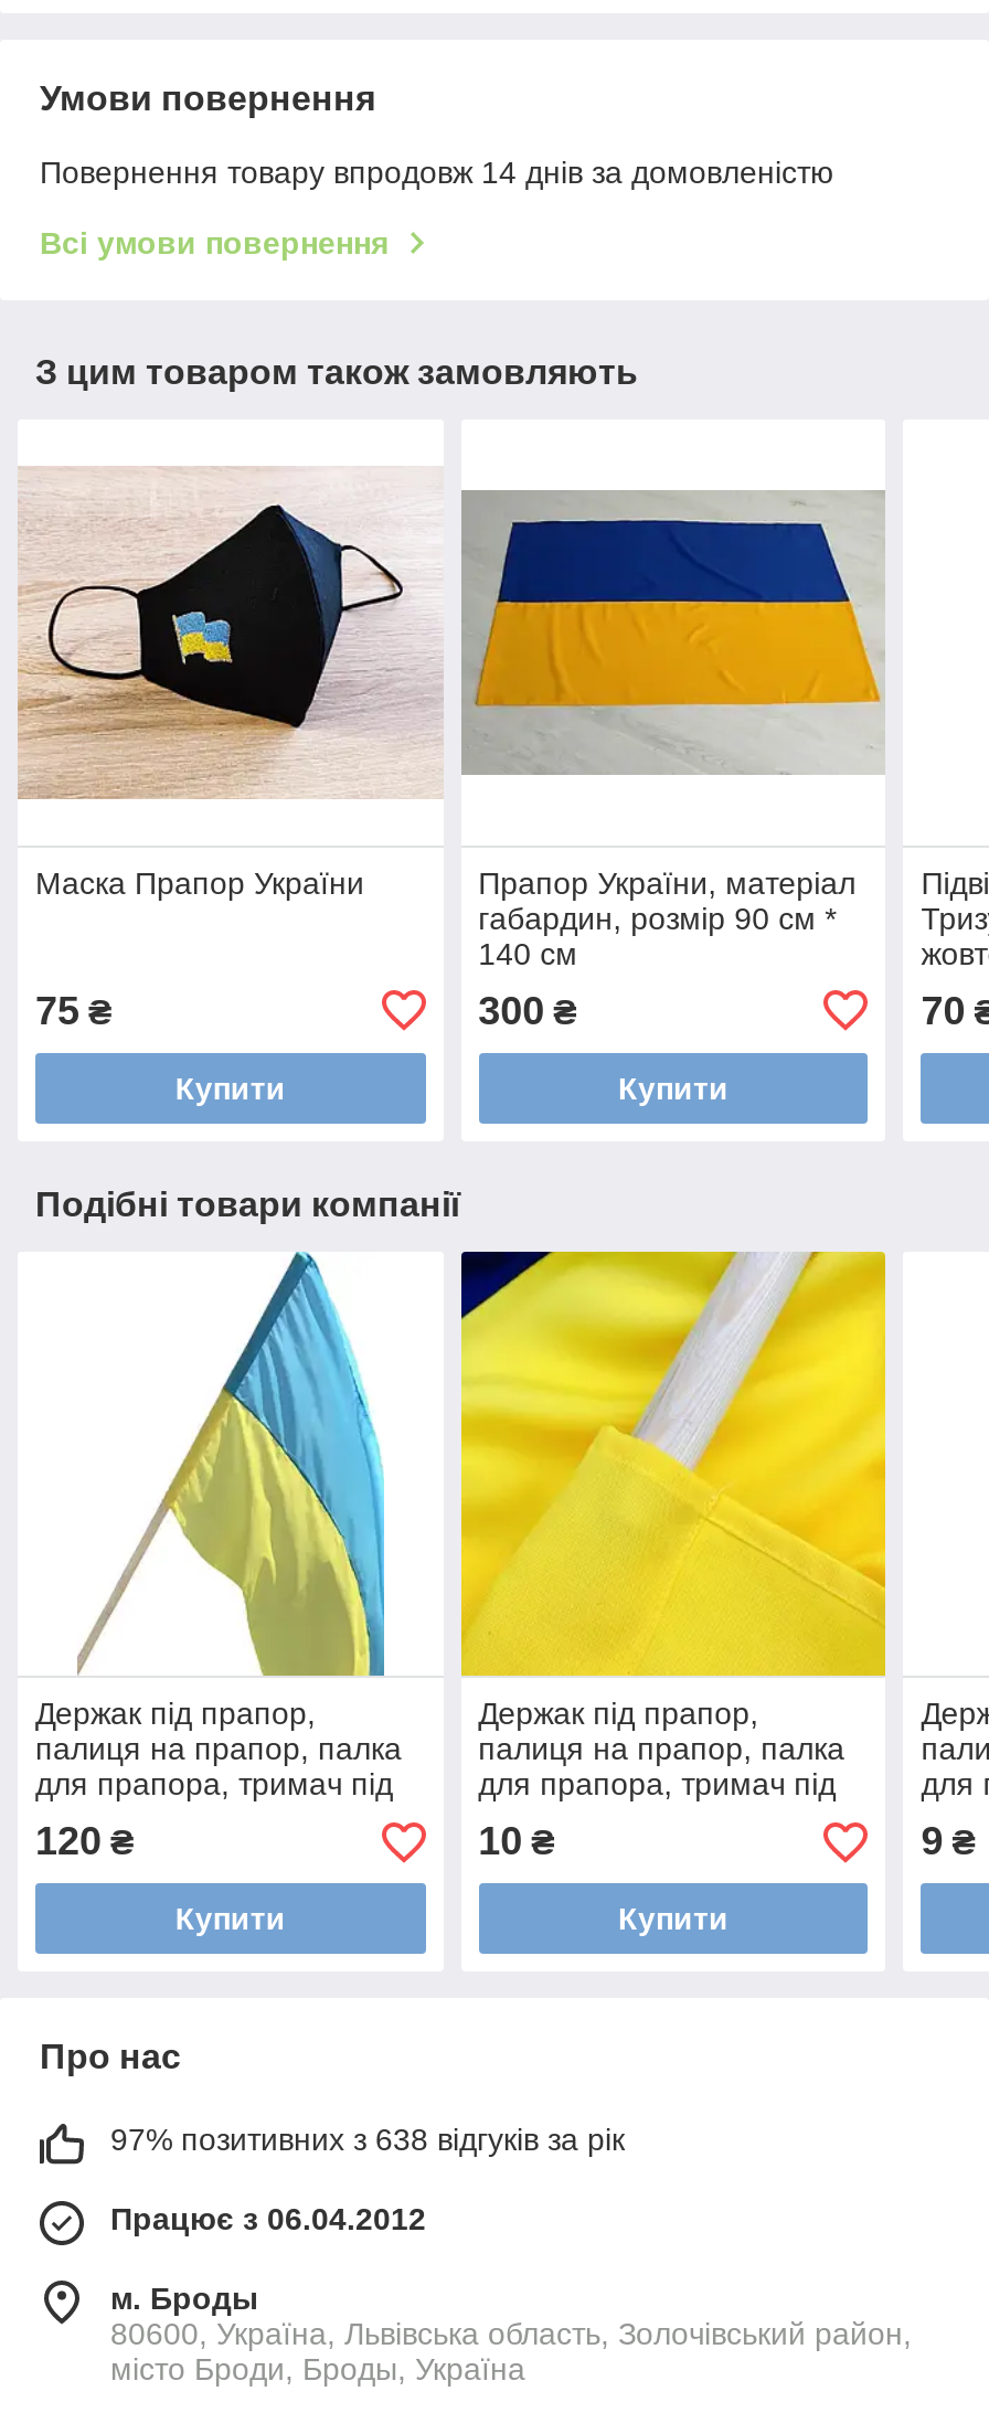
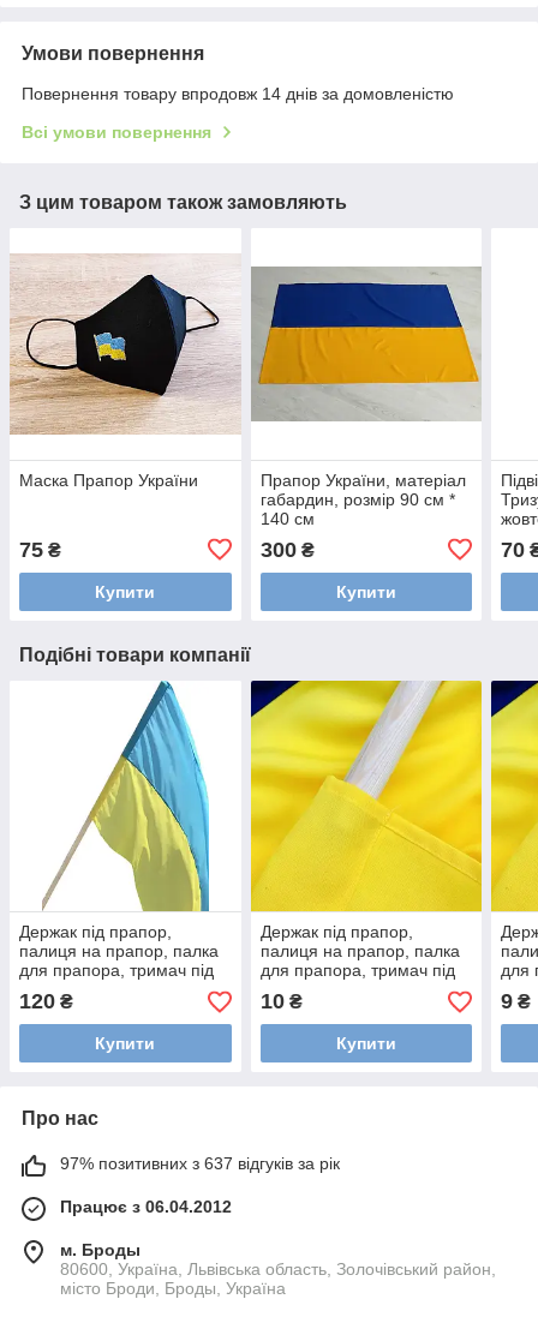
none -> [490,680,534,912] [image]
[110,2123,625,2158] 97% позитивних з 638 відгуків за рік -> [60,1154,340,1174] 97% позитивних з 637 відгуків за рік

